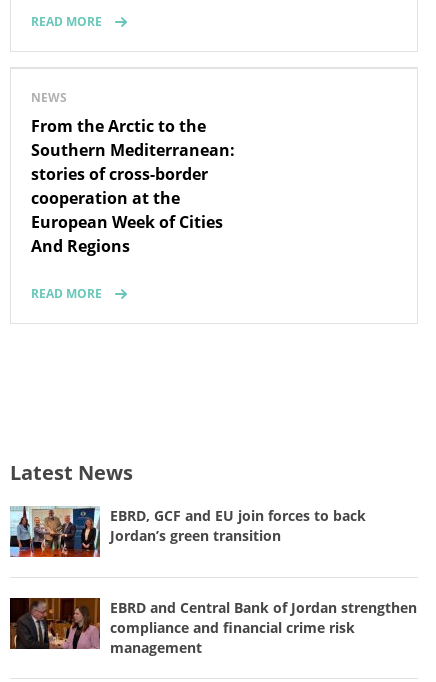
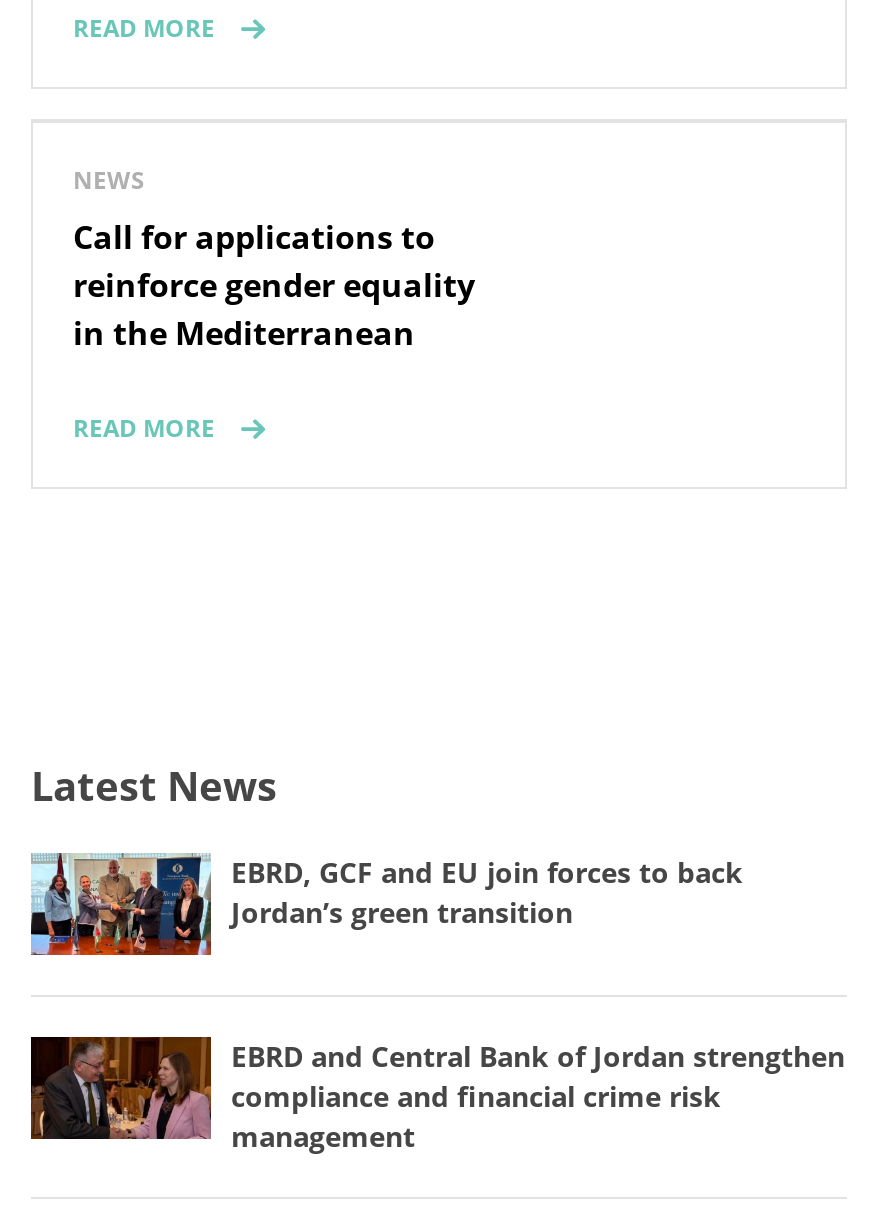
[31,115,235,257] From the Arctic to the | Southern Mediterranean: | stories of cross-border | cooperation at the | European Week of Cities | And Regions -> [73,216,475,356] Call for applications to | reinforce gender equality | in the Mediterranean

